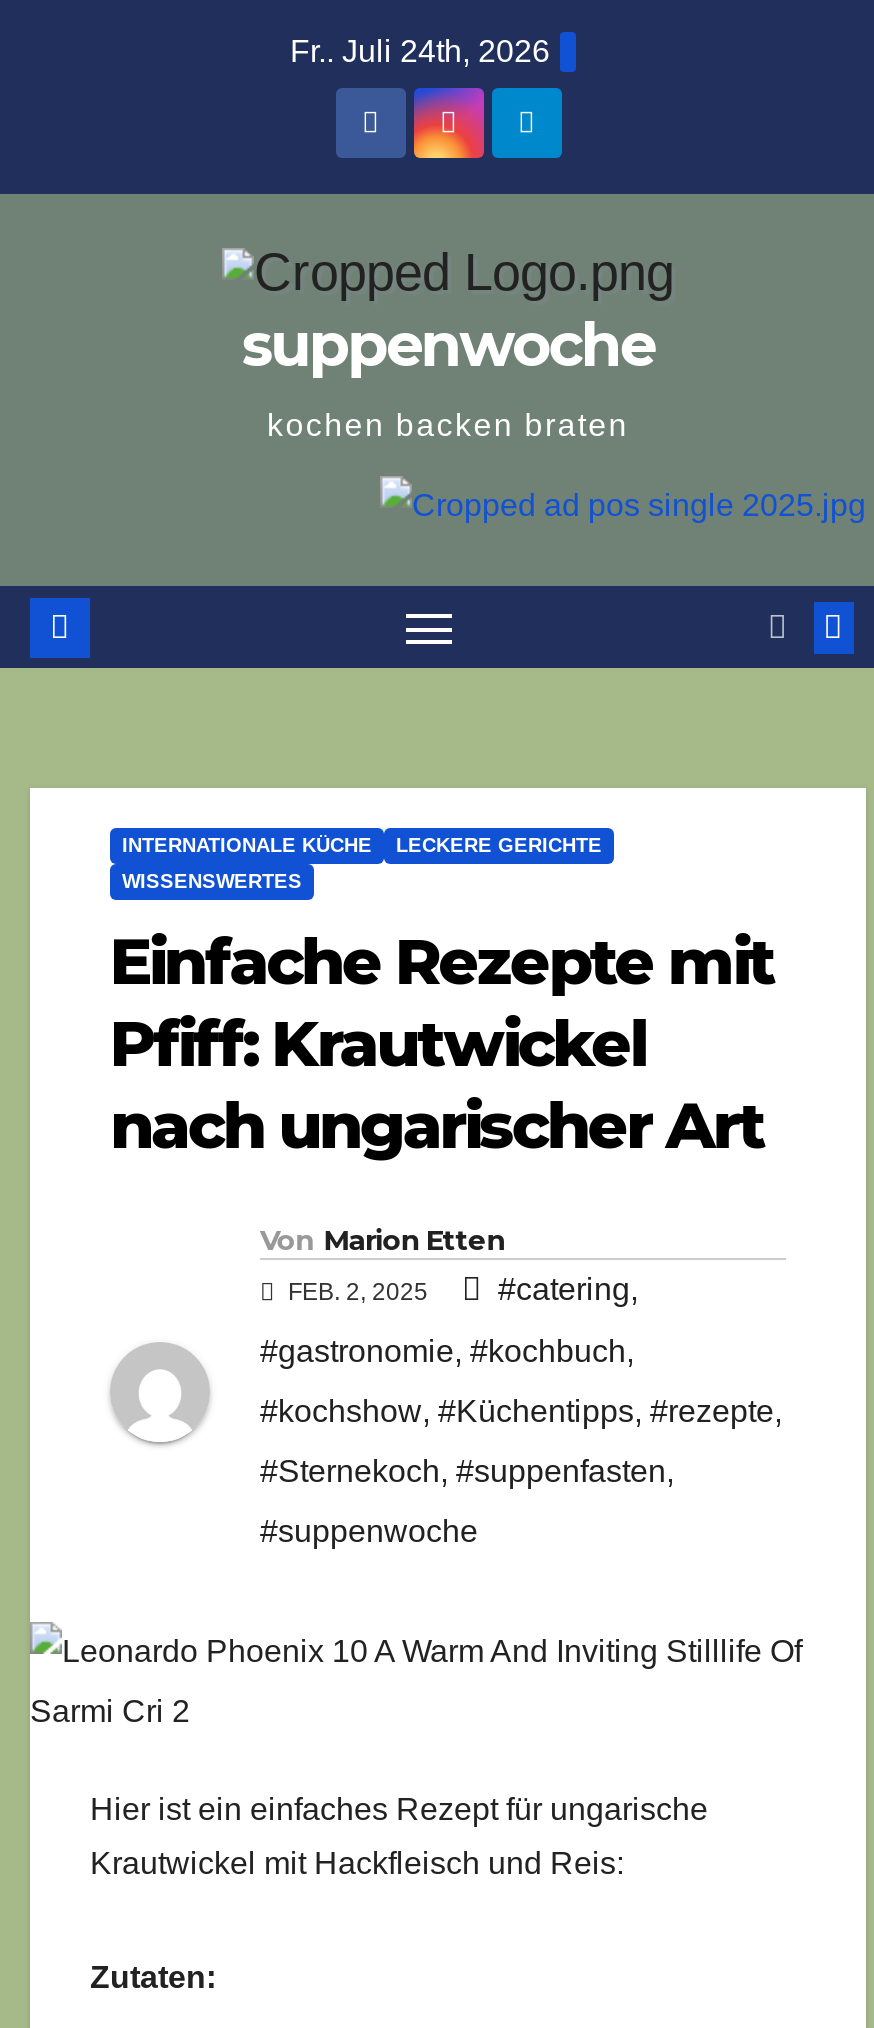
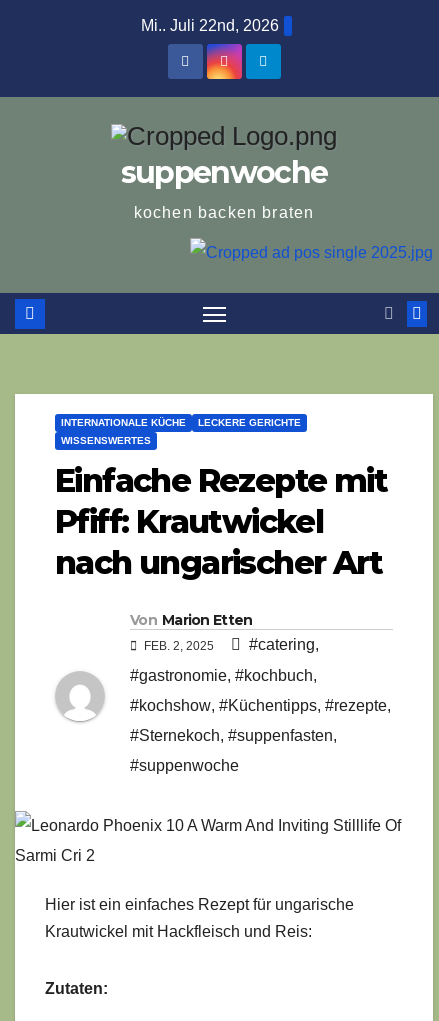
[290,34,550,68] Fr.. Juli 24th, 2026 -> [141,17,279,34] Mi.. Juli 22nd, 2026

